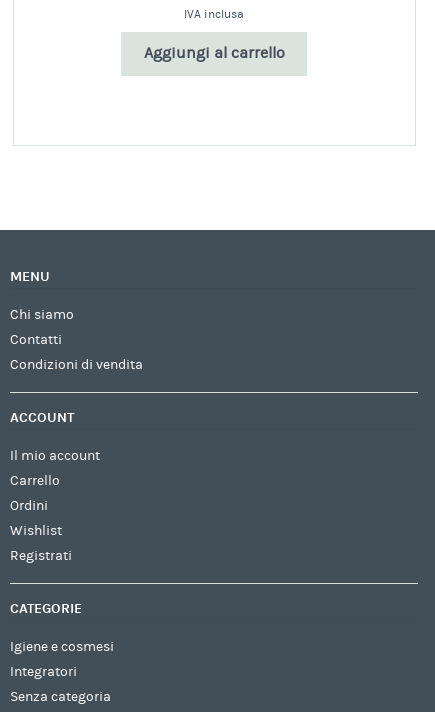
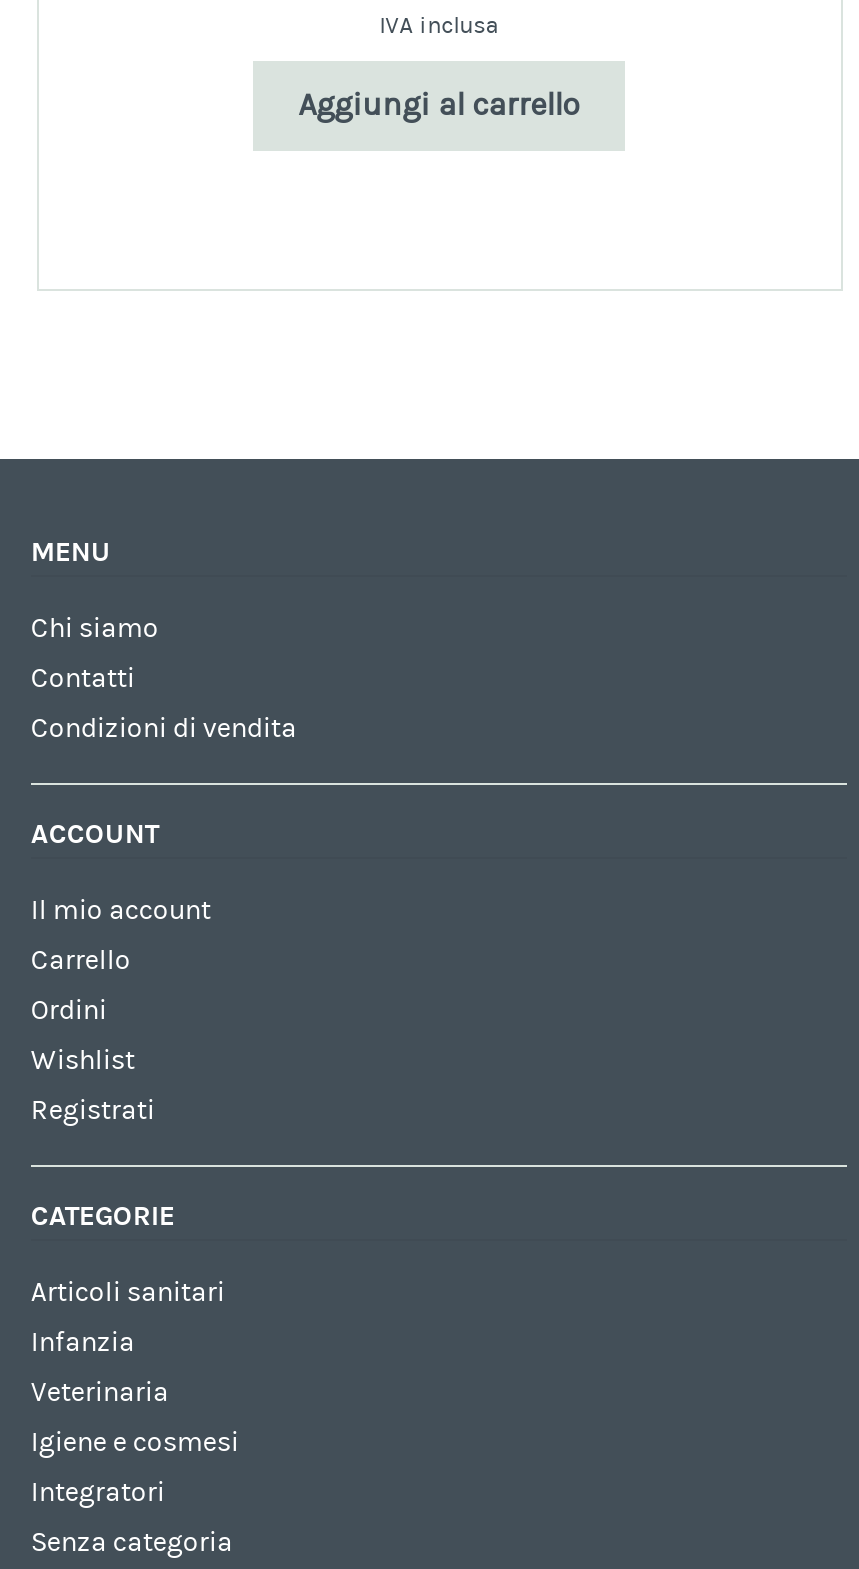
none -> [31,1278,225,1410] Articoli sanitari | Infanzia | Veterinaria

